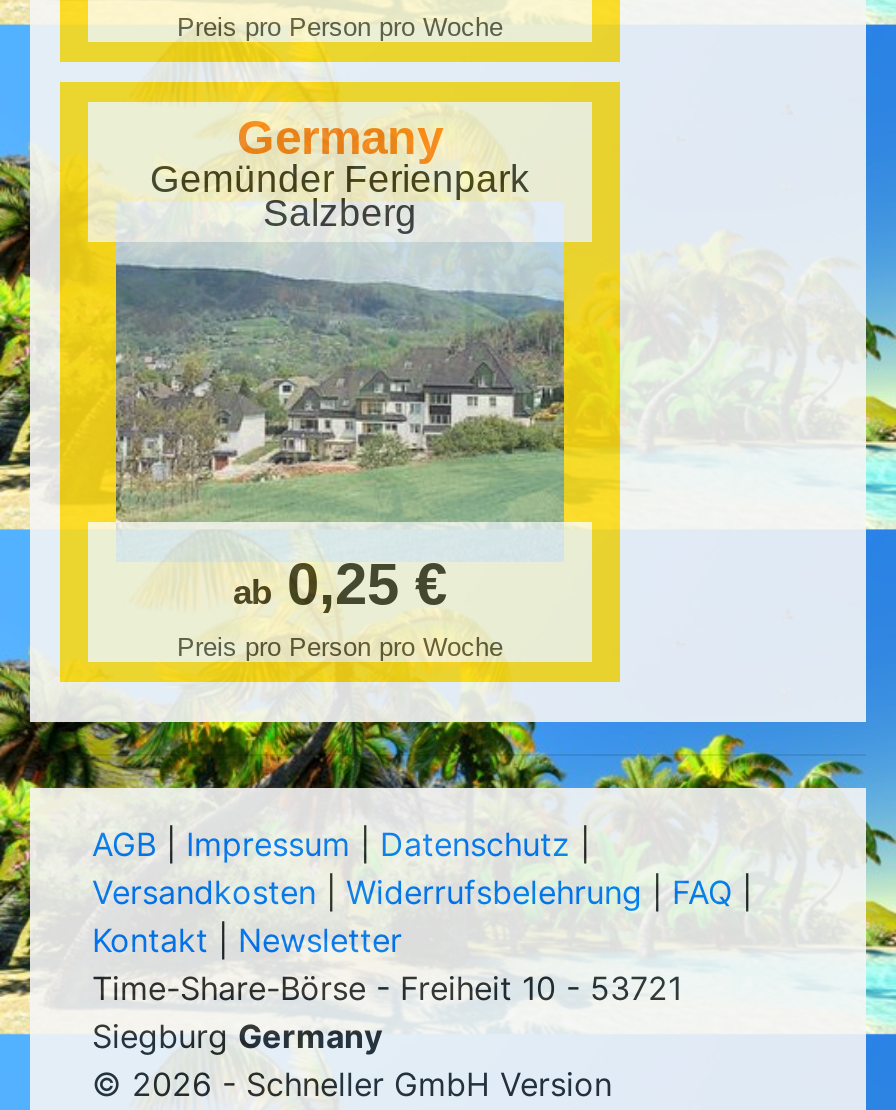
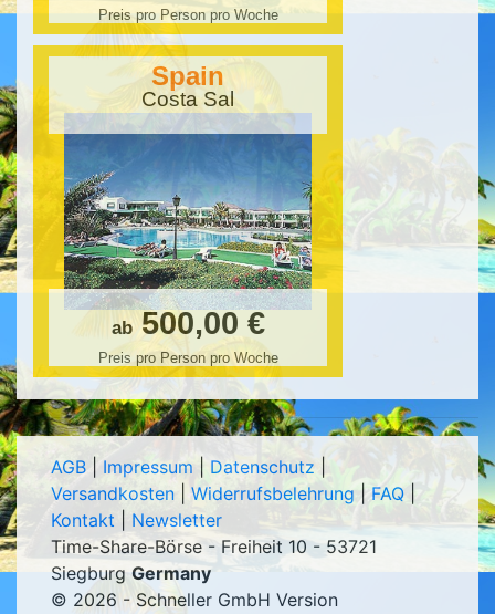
[150,110,530,234] Germany | Gemünder Ferienpark | Salzberg -> [141,61,234,111] Spain | Costa Sal
[114,242,566,616] [image] | ab 0,25 € -> [63,133,313,341] [image] | ab 500,00 €

